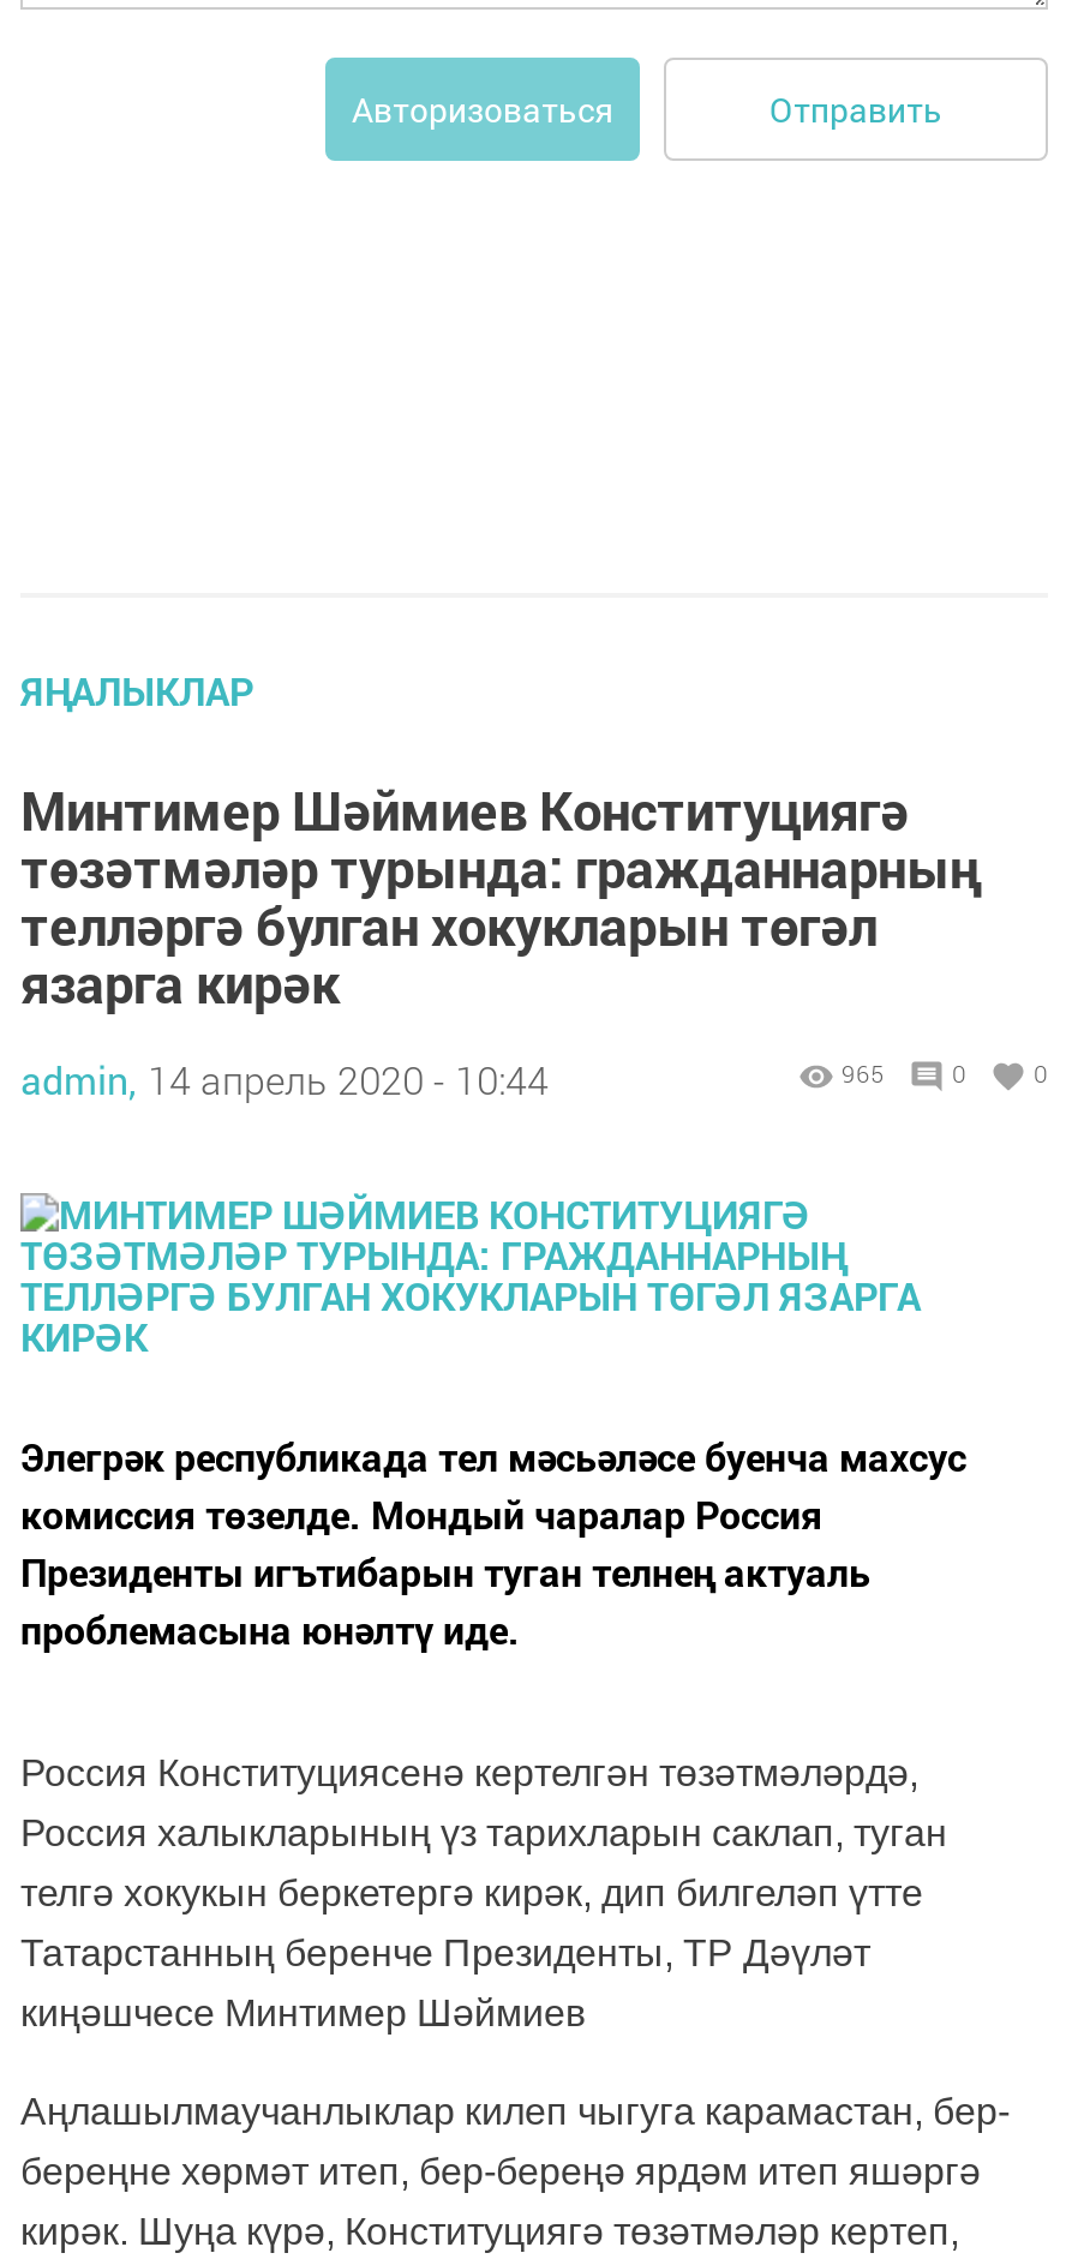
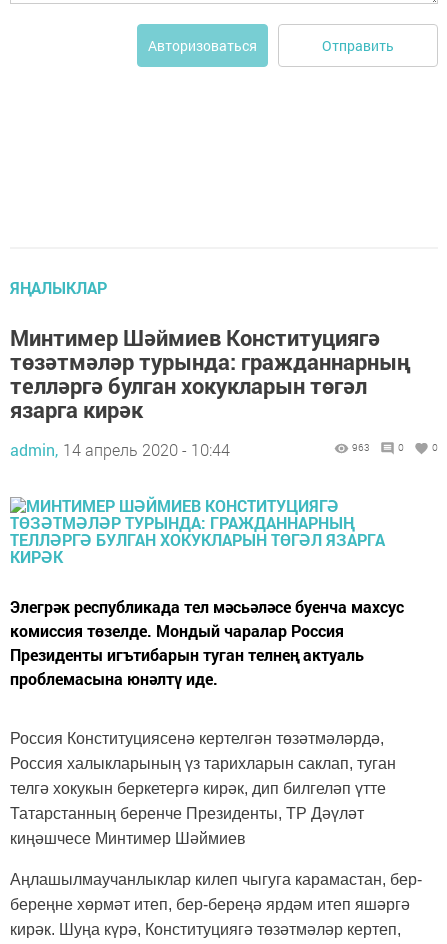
[842,1059,885,1091] 965 -> [352,441,370,454] 963

